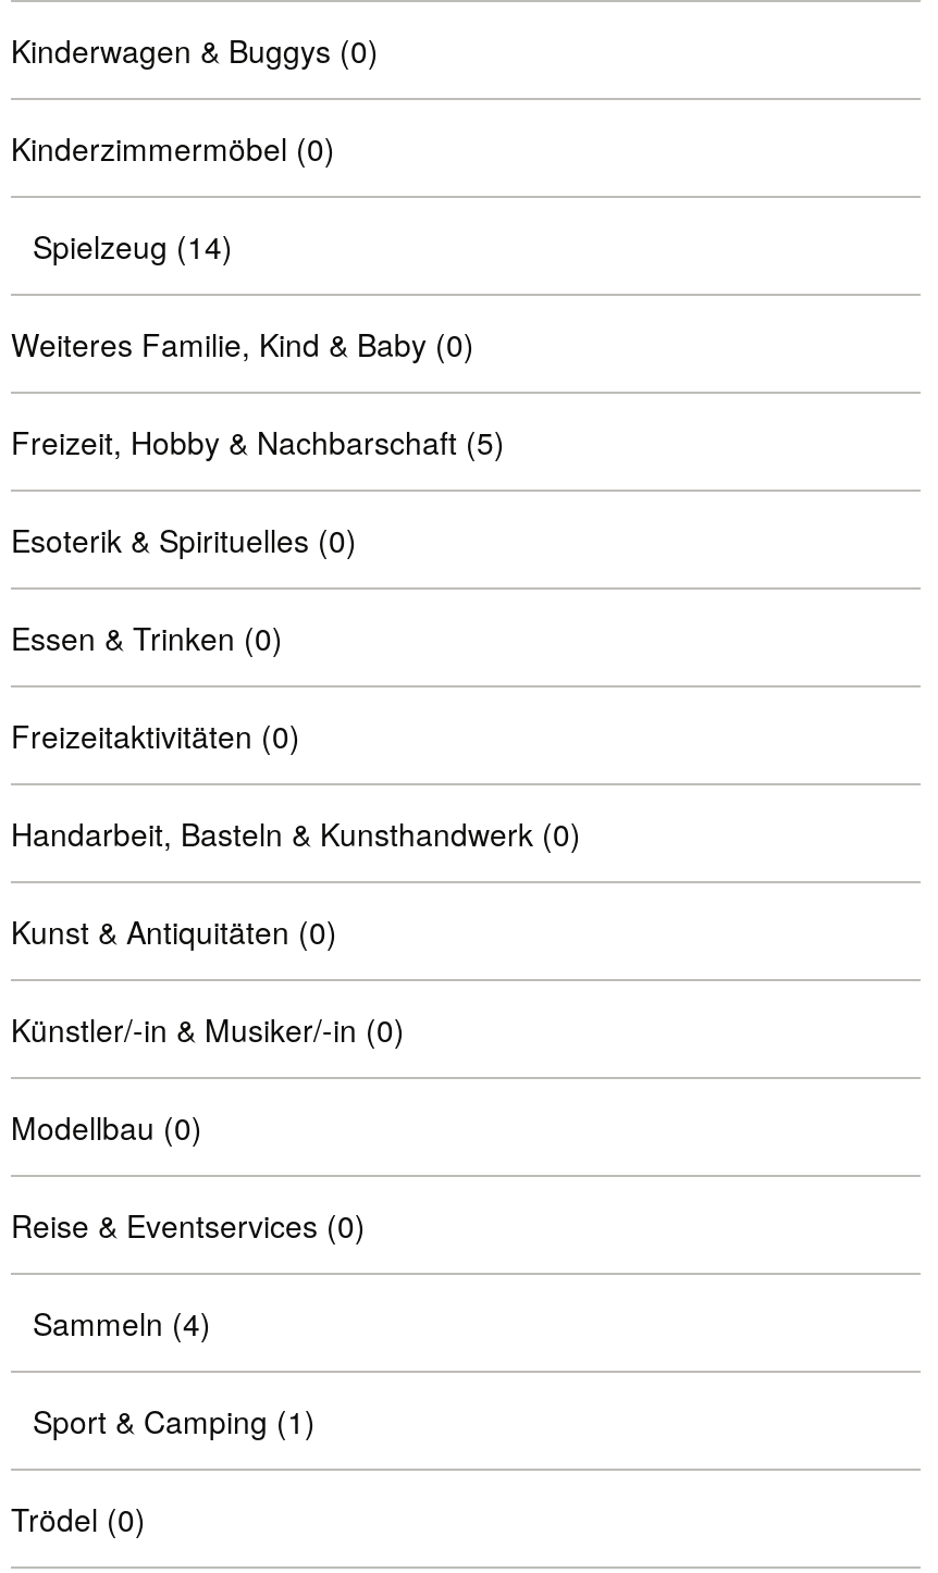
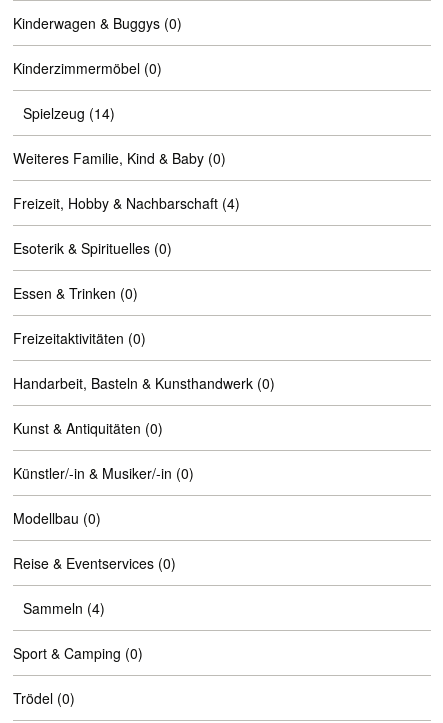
[11,420,505,463] Freizeit, Hobby & Nachbarschaft (5) -> [13,193,240,213] Freizeit, Hobby & Nachbarschaft (4)
[33,1399,316,1442] Sport & Camping (1) -> [13,643,143,663] Sport & Camping (0)

